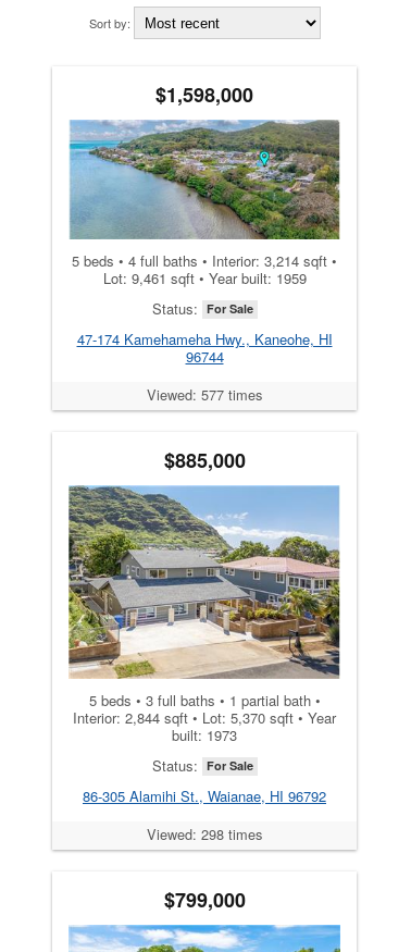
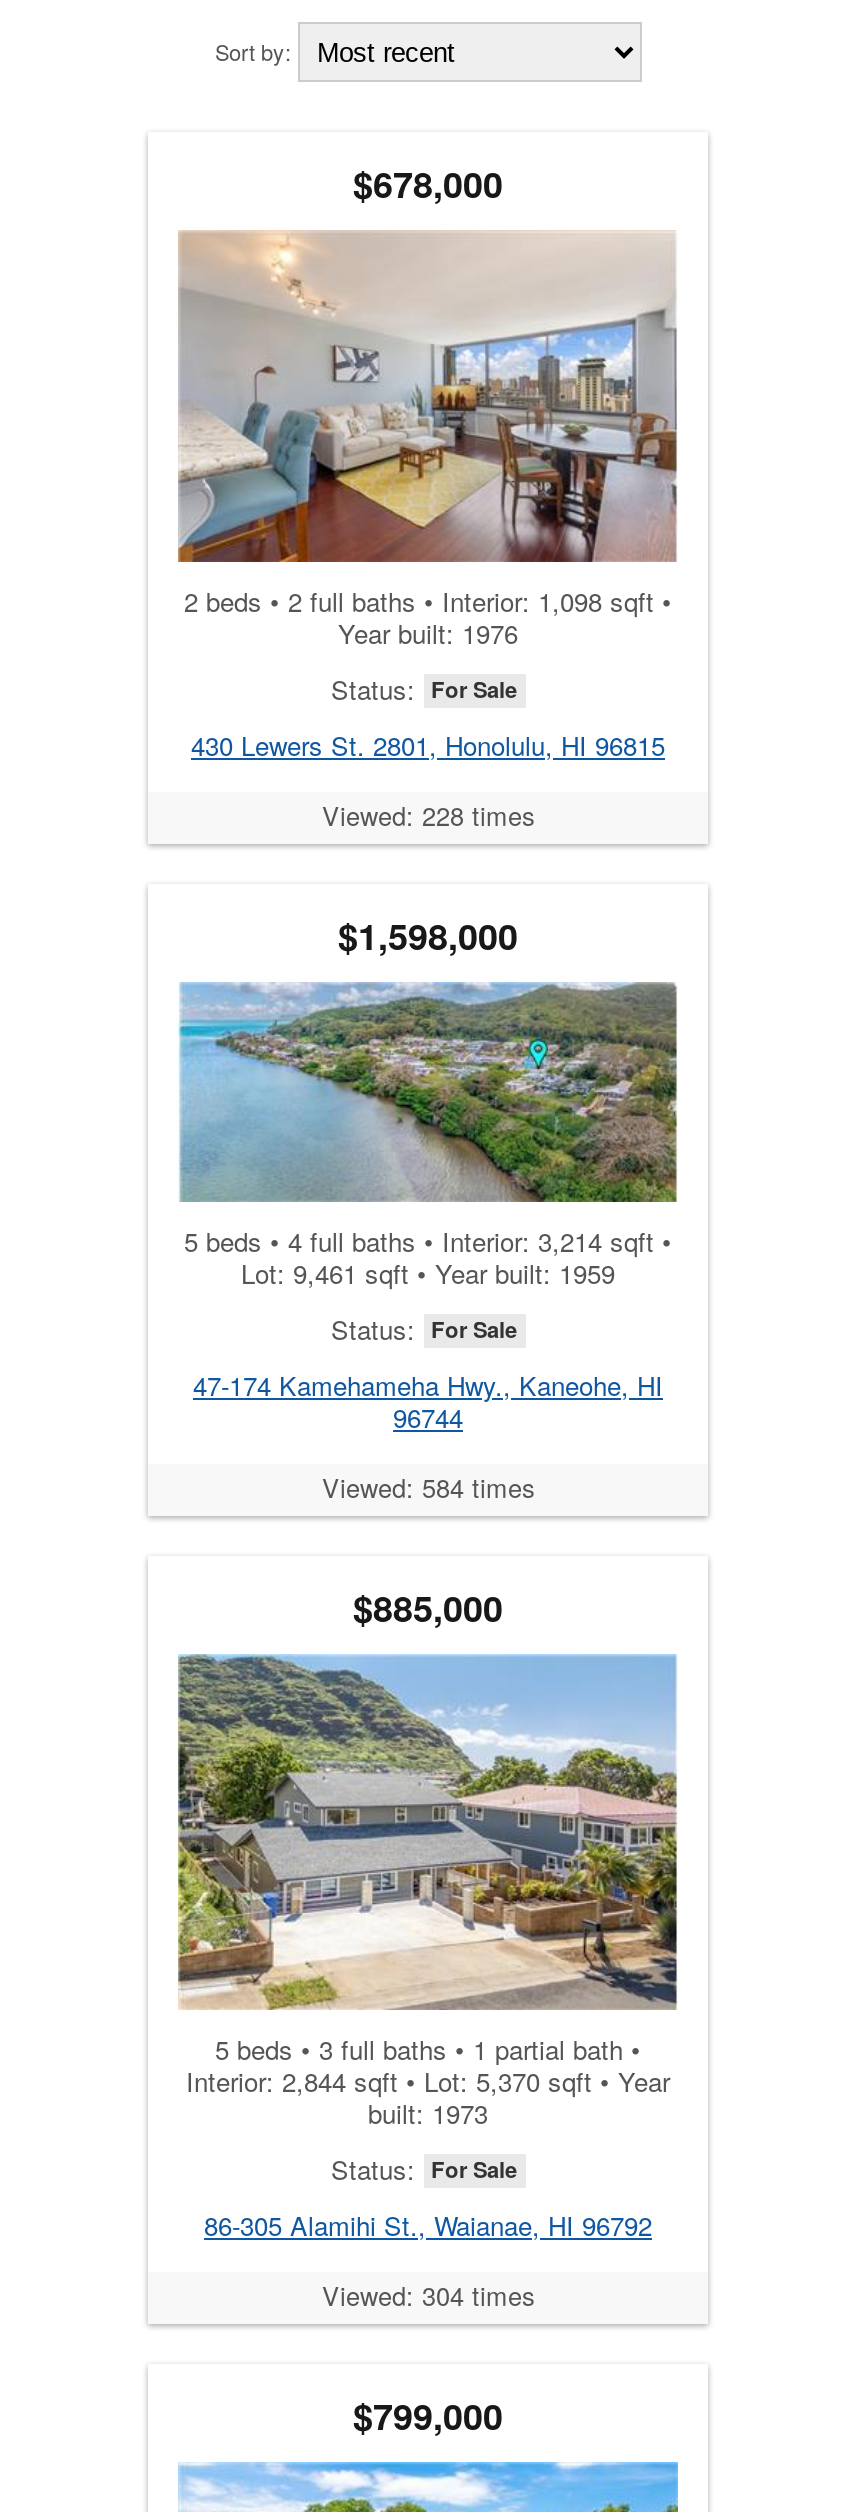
none -> [176,230,680,835] [image] | 2 beds • 2 full baths • Interior: 1,098 sqft • | Year built: 1976 | Status: For Sale | 430 Lewers St. 2801, Honolulu, HI 96815 | Viewed: 228 times
none -> [353,158,503,210] $678,000
[147,384,262,405] Viewed: 577 times -> [322,1468,534,1506] Viewed: 584 times
[147,823,262,844] Viewed: 298 times -> [322,2276,534,2314] Viewed: 304 times

